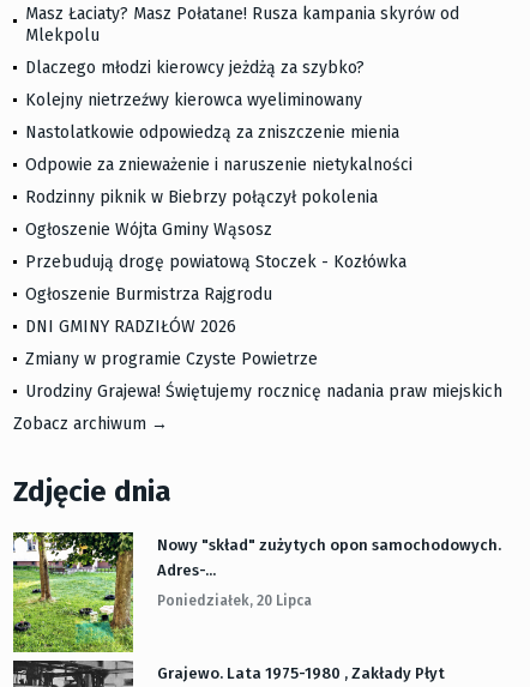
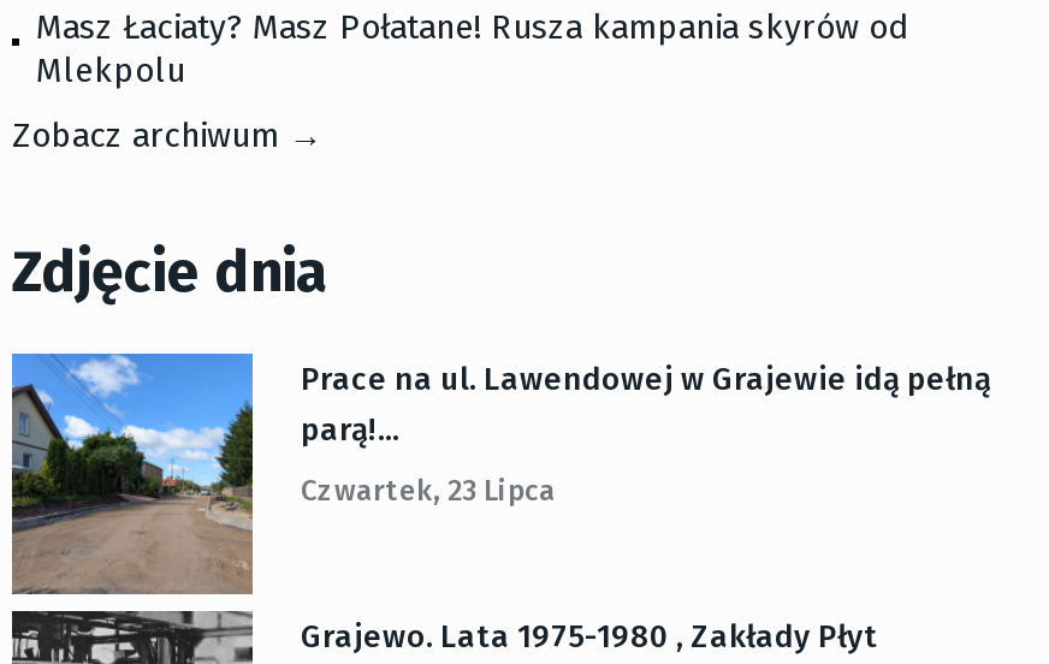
[25,58,502,402] Dlaczego młodzi kierowcy jeżdżą za szybko? | Kolejny nietrzeźwy kierowca wyeliminowany | Nastolatkowie odpowiedzą za zniszczenie mienia | Odpowie za znieważenie i naruszenie nietykalności | Rodzinny piknik w Biebrzy połączył pokolenia | Ogłoszenie Wójta Gminy Wąsosz | Przebudują drogę powiatową Stoczek - Kozłówka | Ogłoszenie Burmistrza Rajgrodu | DNI GMINY RADZIŁÓW 2026 | Zmiany w programie Czyste Powietrze | Urodziny Grajewa! Świętujemy rocznicę nadania praw miejskich -> none
[12,531,501,653] [image] | Nowy "skład" zużytych opon samochodowych. | Adres-... -> [10,351,991,594] [image] | Prace na ul. Lawendowej w Grajewie idą pełną | parą!...
[157,592,312,609] Poniedziałek, 20 Lipca -> [301,474,556,508] Czwartek, 23 Lipca

